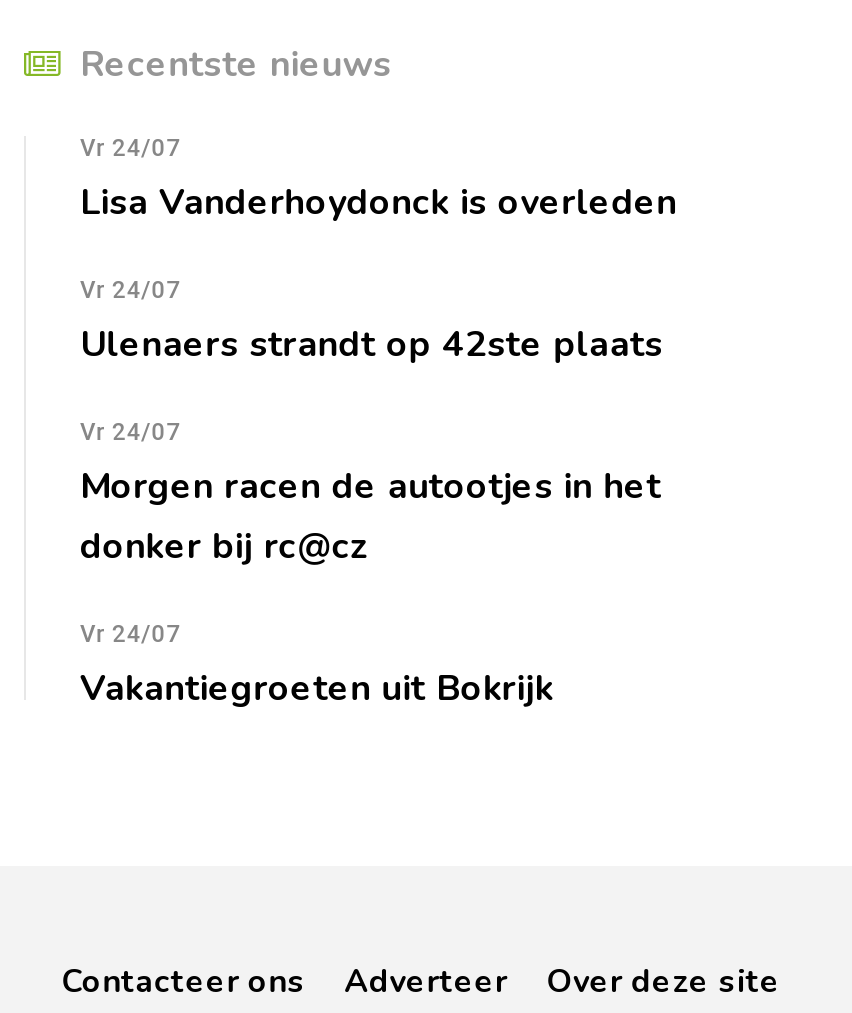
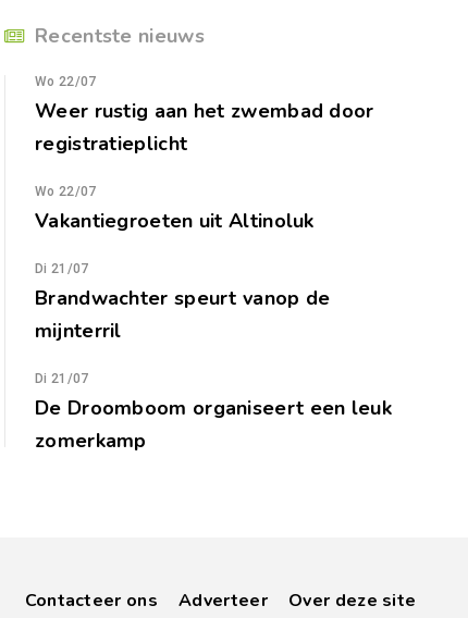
[80,134,677,226] Vr 24/07 | Lisa Vanderhoydonck is overleden -> [35,74,374,157] Wo 22/07 | Weer rustig aan het zwembad door | registratieplicht
[80,276,663,368] Vr 24/07 | Ulenaers strandt op 42ste plaats -> [35,184,314,234] Wo 22/07 | Vakantiegroeten uit Altinoluk
[80,418,661,570] Vr 24/07 | Morgen racen de autootjes in het | donker bij rc@cz -> [35,261,330,344] Di 21/07 | Brandwachter speurt vanop de | mijnterril
[80,620,554,712] Vr 24/07 | Vakantiegroeten uit Bokrijk -> [35,371,392,454] Di 21/07 | De Droomboom organiseert een leuk | zomerkamp

